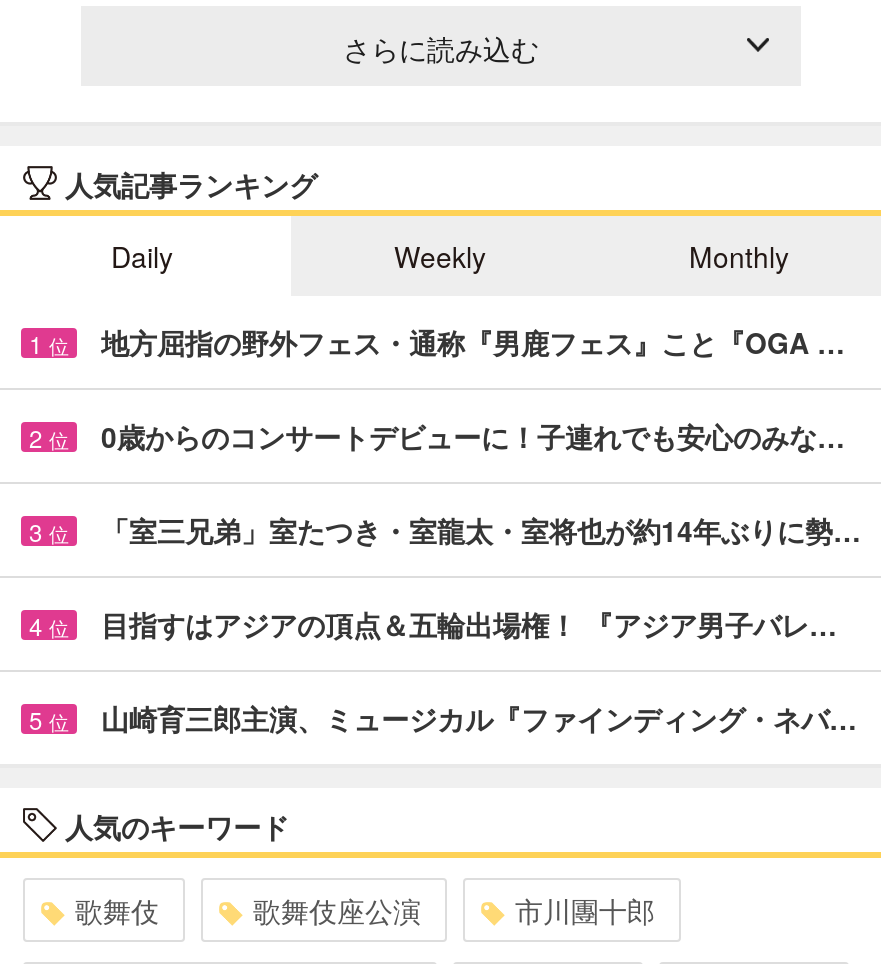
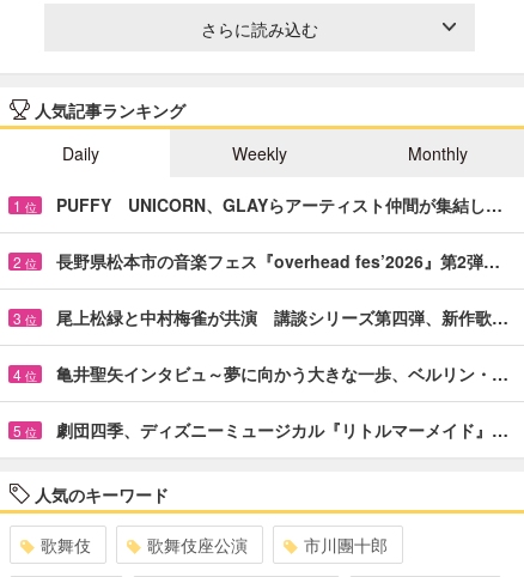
[101,322,845,362] 地方屈指の野外フェス・通称『男鹿フェス』こと『OGA … -> [56,192,502,216] PUFFY UNICORN、GLAYらアーティスト仲間が集結し…
[101,416,845,456] 0歳からのコンサートデビューに！子連れでも安心のみな… -> [56,249,500,273] 長野県松本市の音楽フェス『overhead fes’2026』第2弾…
[101,510,861,550] 「室三兄弟」室たつき・室龍太・室将也が約14年ぶりに勢… -> [56,305,508,329] 尾上松緑と中村梅雀が共演 講談シリーズ第四弾、新作歌…
[101,604,837,644] 目指すはアジアの頂点＆五輪出場権！ 『アジア男子バレ… -> [56,361,508,385] 亀井聖矢インタビュ～夢に向かう大きな一歩、ベルリン・…
[101,698,857,738] 山崎育三郎主演、ミュージカル『ファインディング・ネバ… -> [56,418,508,441] 劇団四季、ディズニーミュージカル『リトルマーメイド』…

